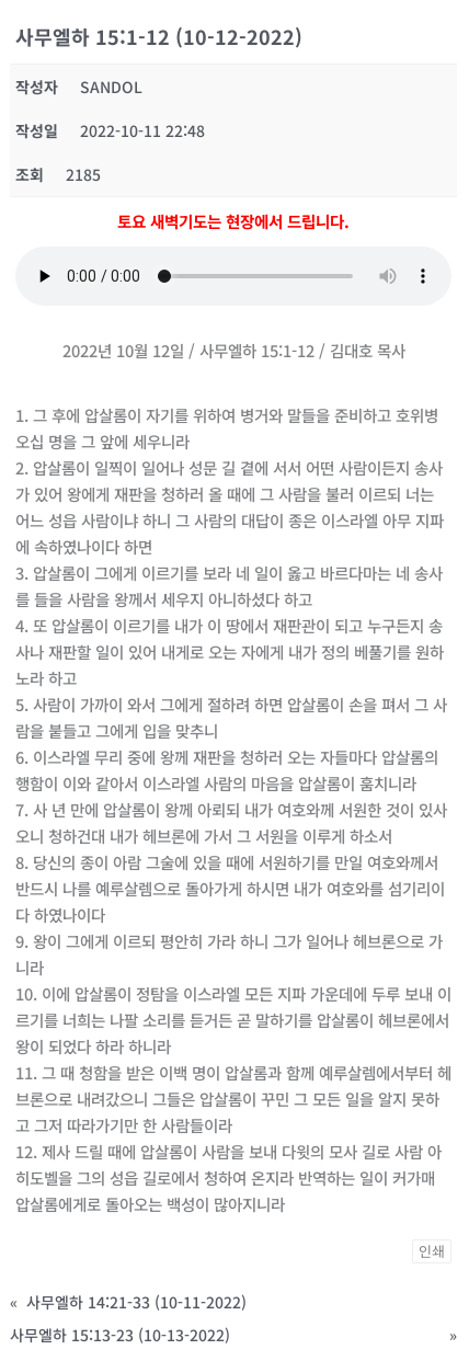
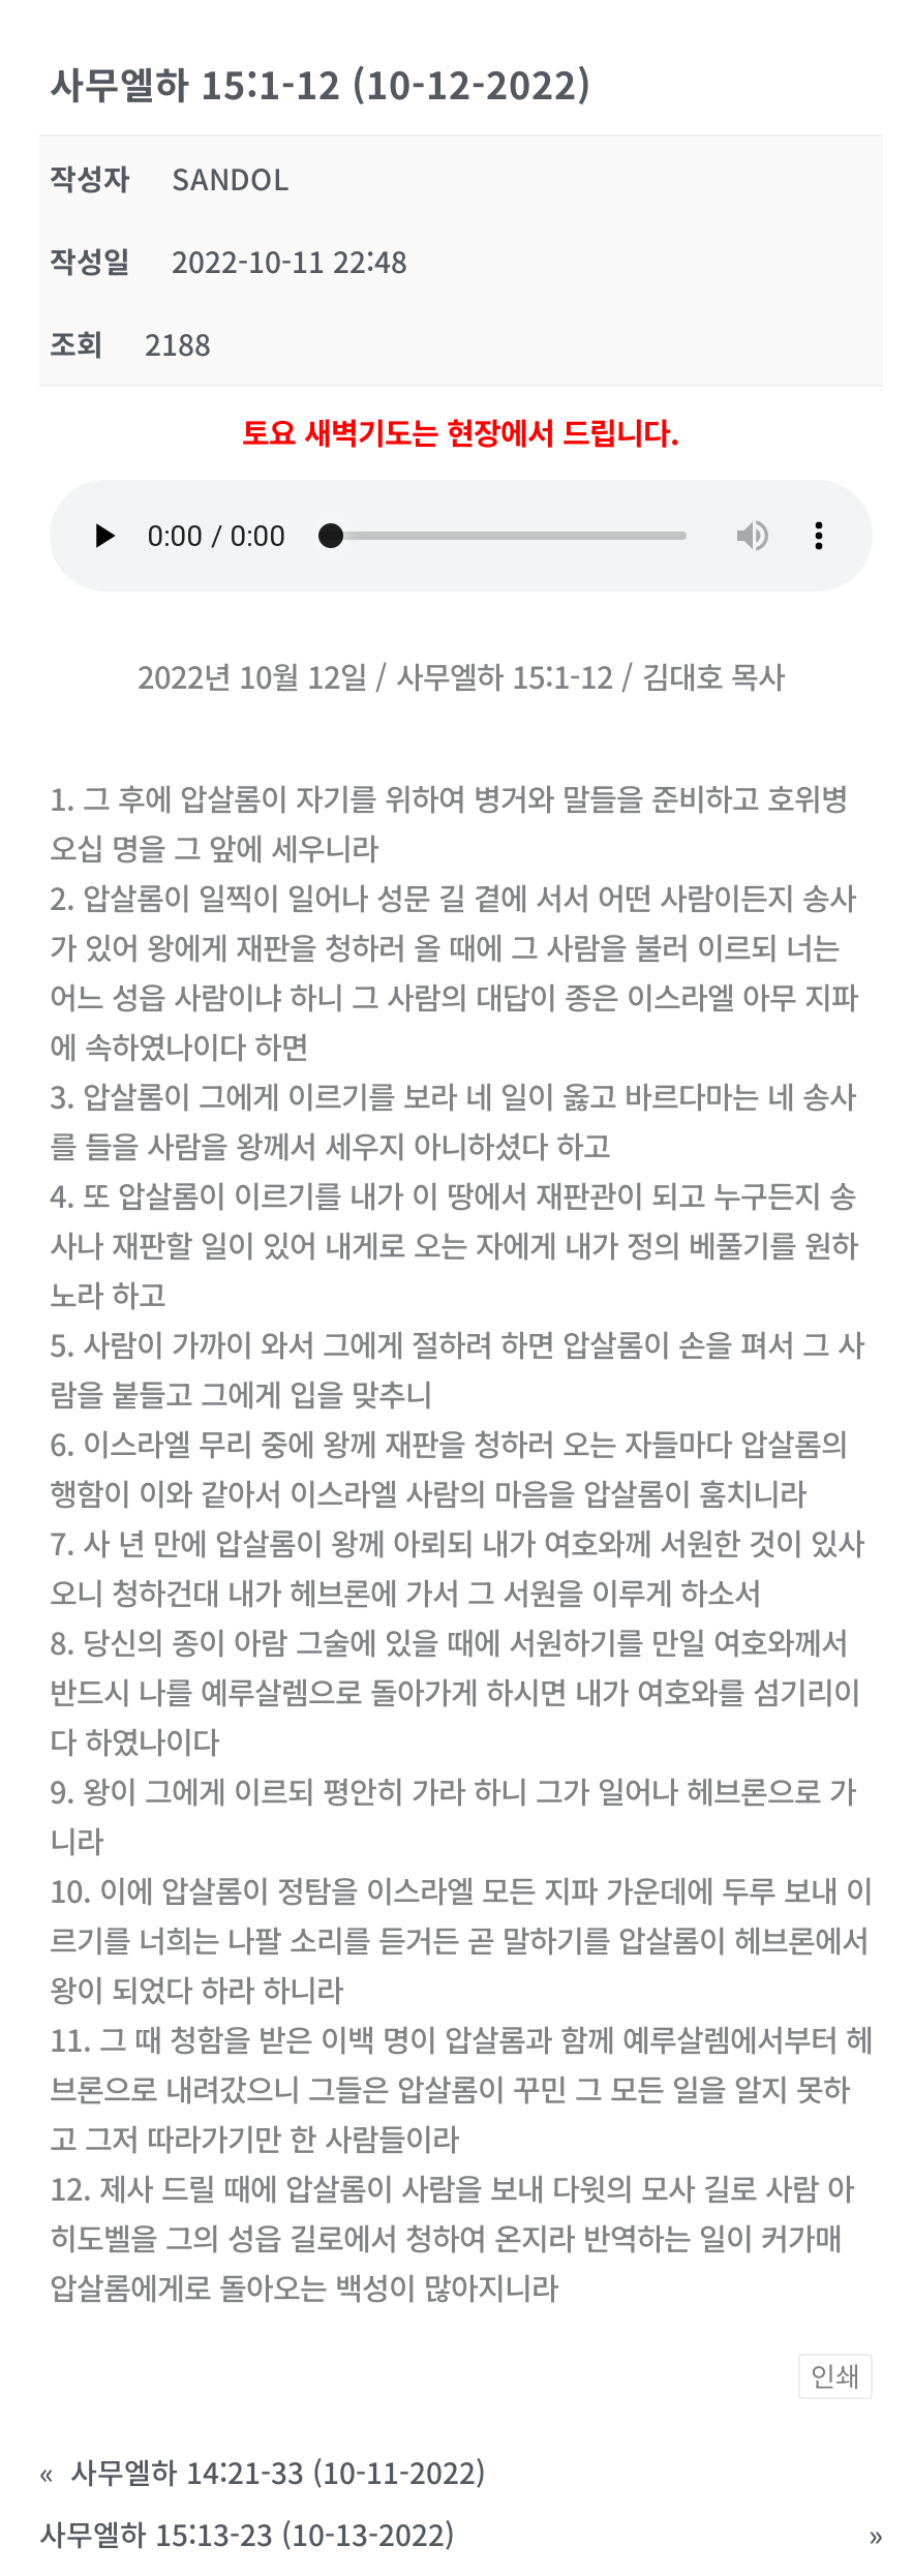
[15,163,101,185] 조회 2185 -> [50,323,211,364] 조회 2188

